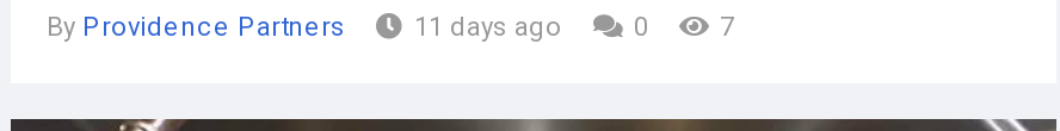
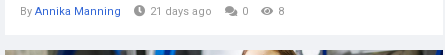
[47,12,562,43] By Providence Partners | 11 days ago -> [20,5,212,18] By Annika Manning | 21 days ago
[720,12,734,43] 7 -> [278,5,284,18] 8

